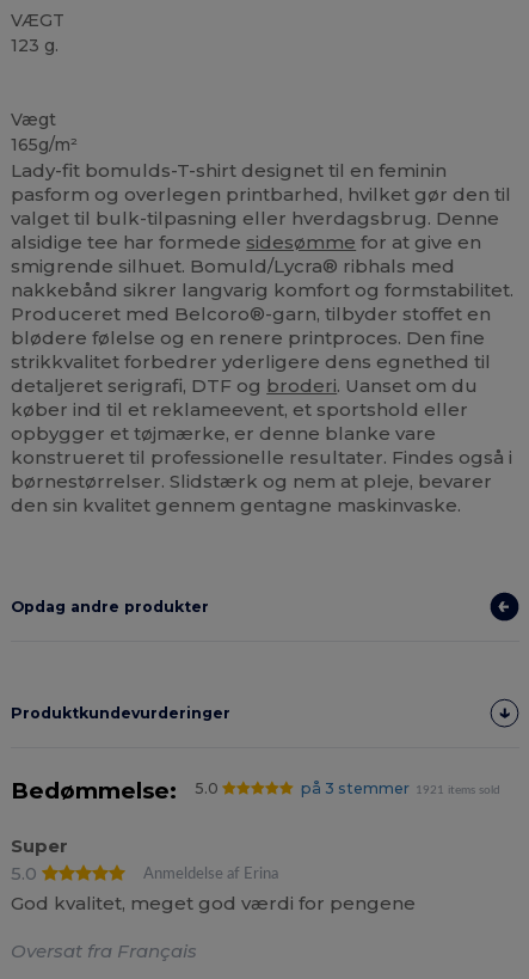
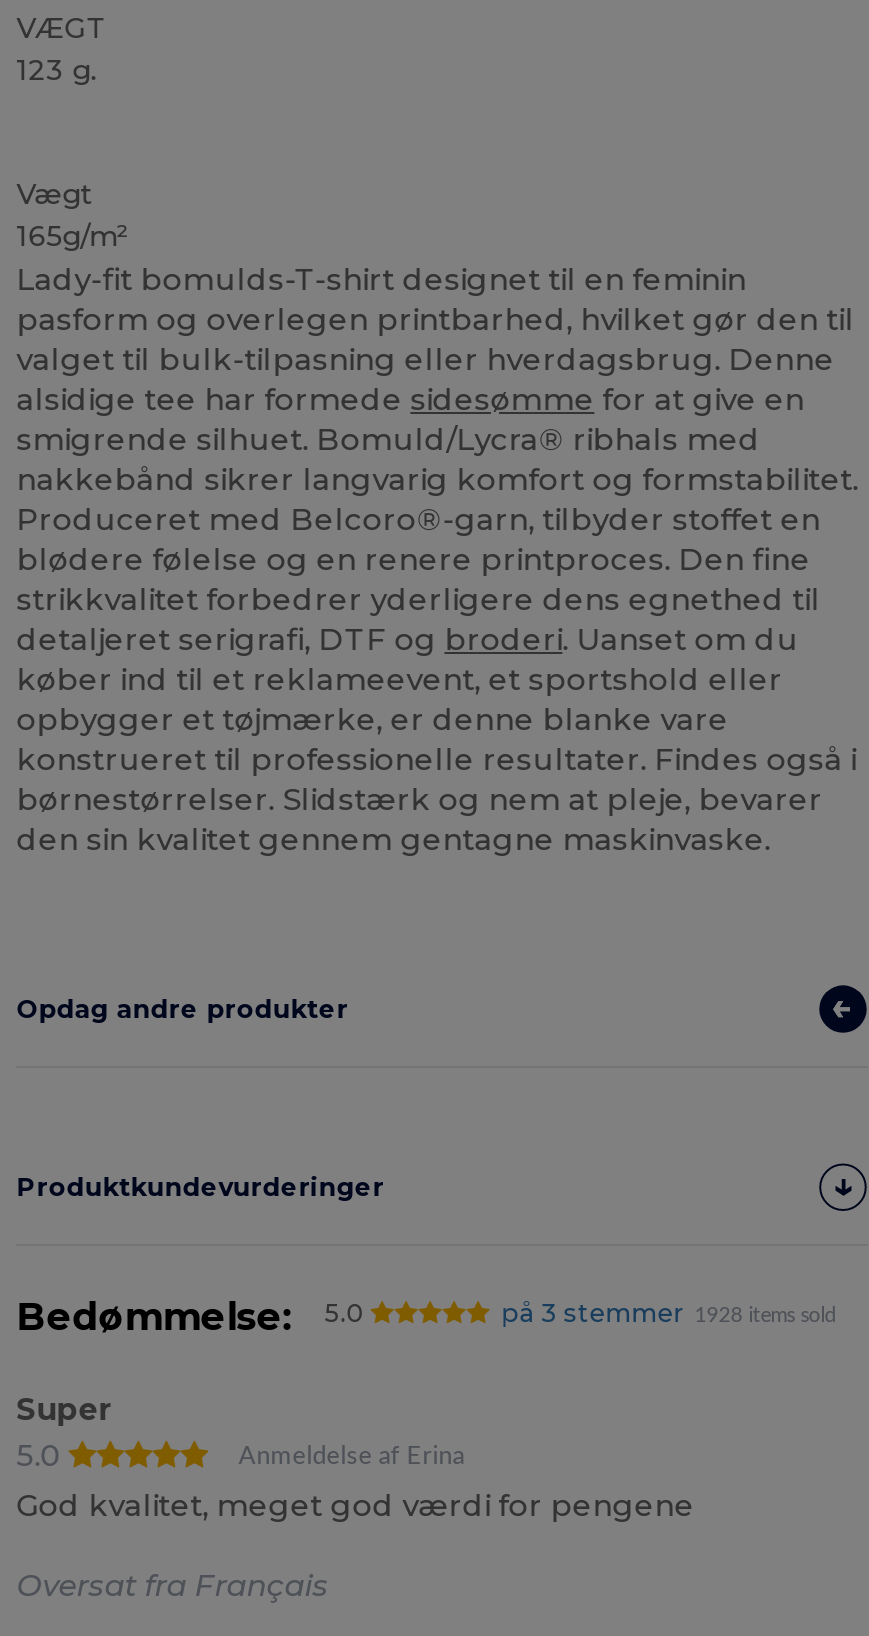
[301,780,501,798] på 3 stemmer 1921 items sold -> [501,1298,836,1328] på 3 stemmer 1928 items sold

